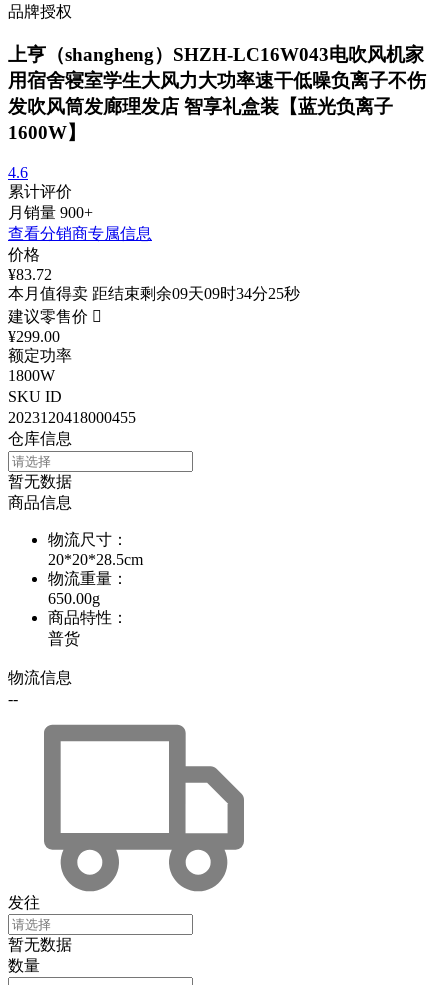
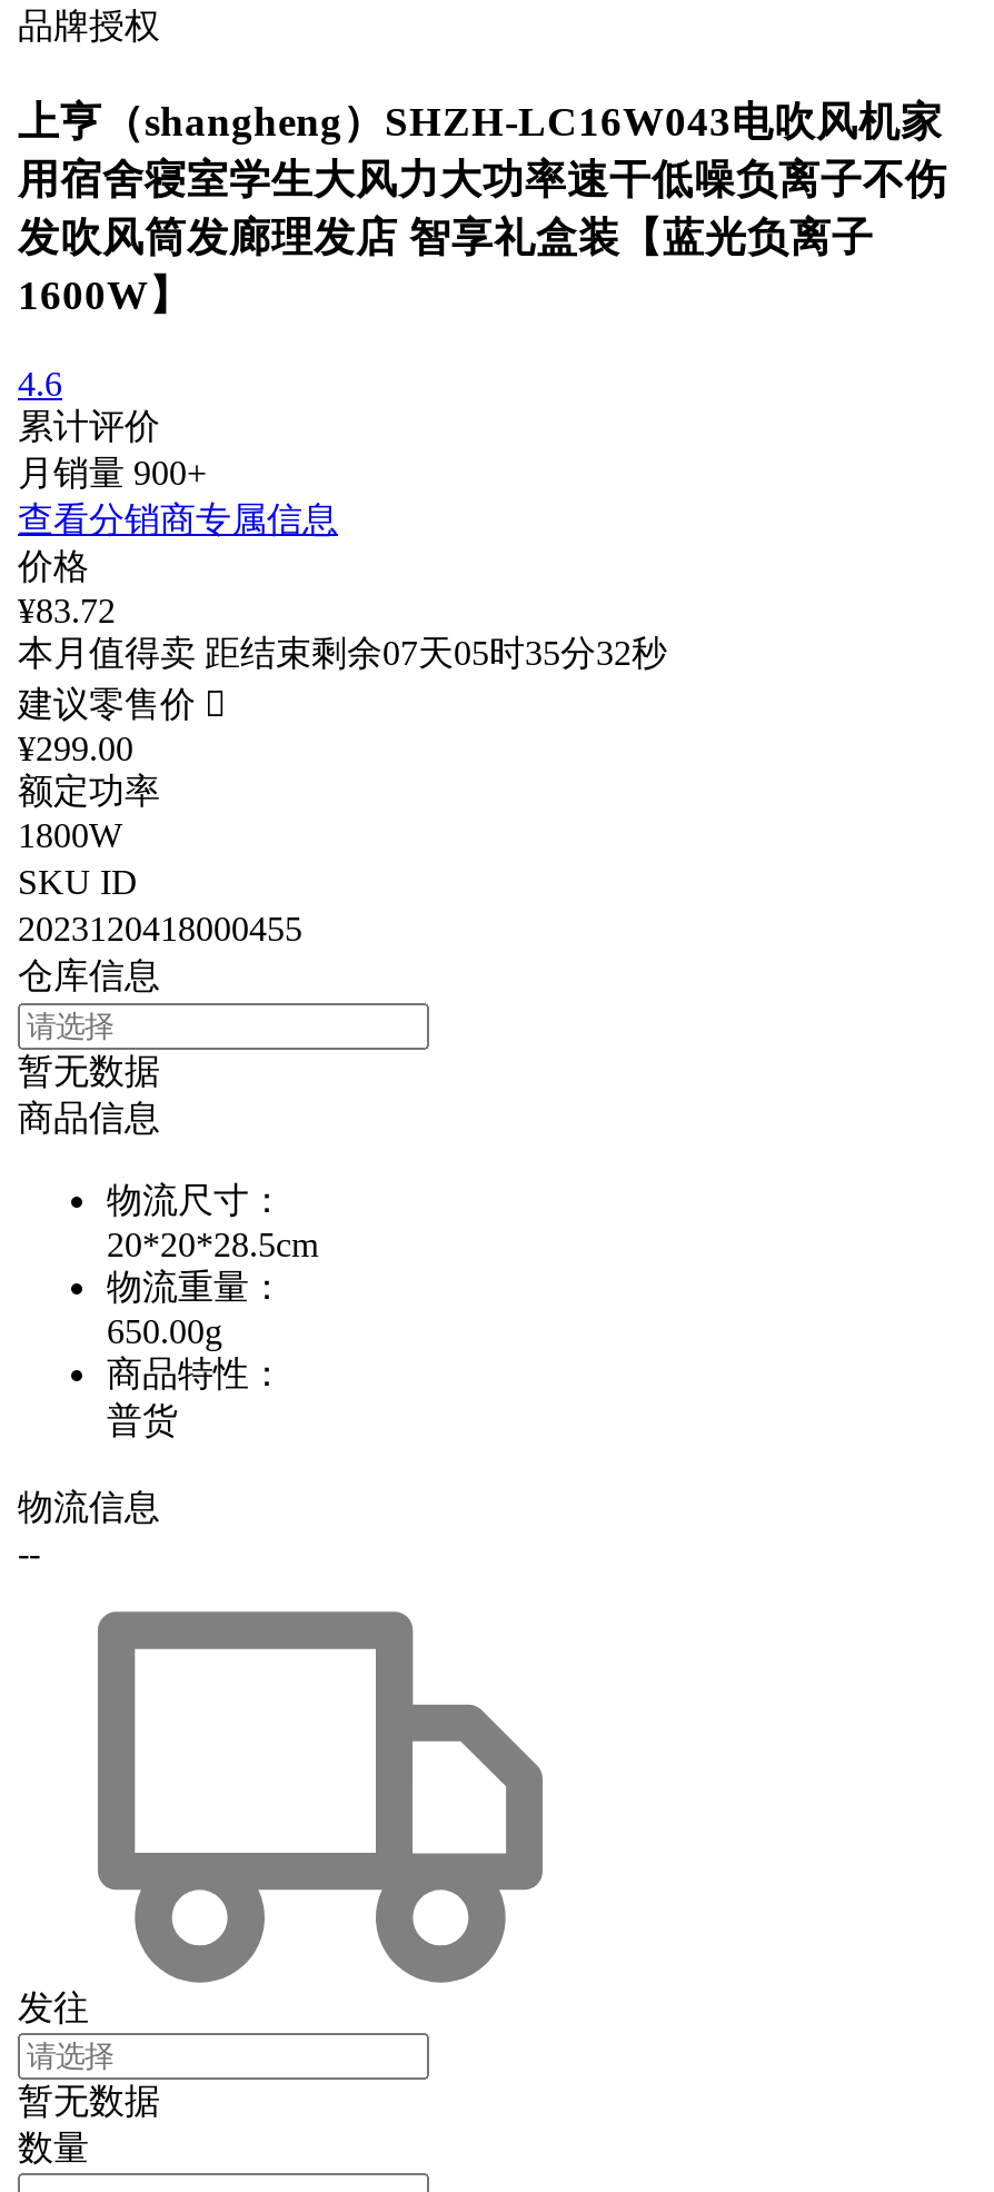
[8,285,300,302] 本月值得卖 距结束剩余09天09时34分25秒 -> [18,635,667,673] 本月值得卖 距结束剩余07天05时35分32秒

